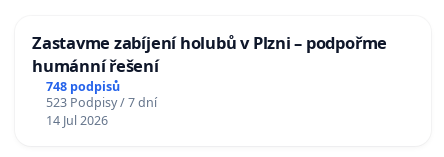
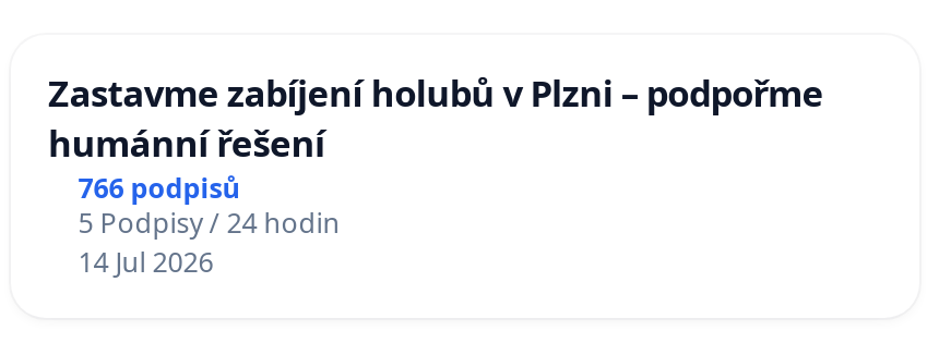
[46,78,120,95] 748 podpisů -> [78,170,240,207] 766 podpisů
[46,94,157,111] 523 Podpisy / 7 dní -> [78,205,340,242] 5 Podpisy / 24 hodin

